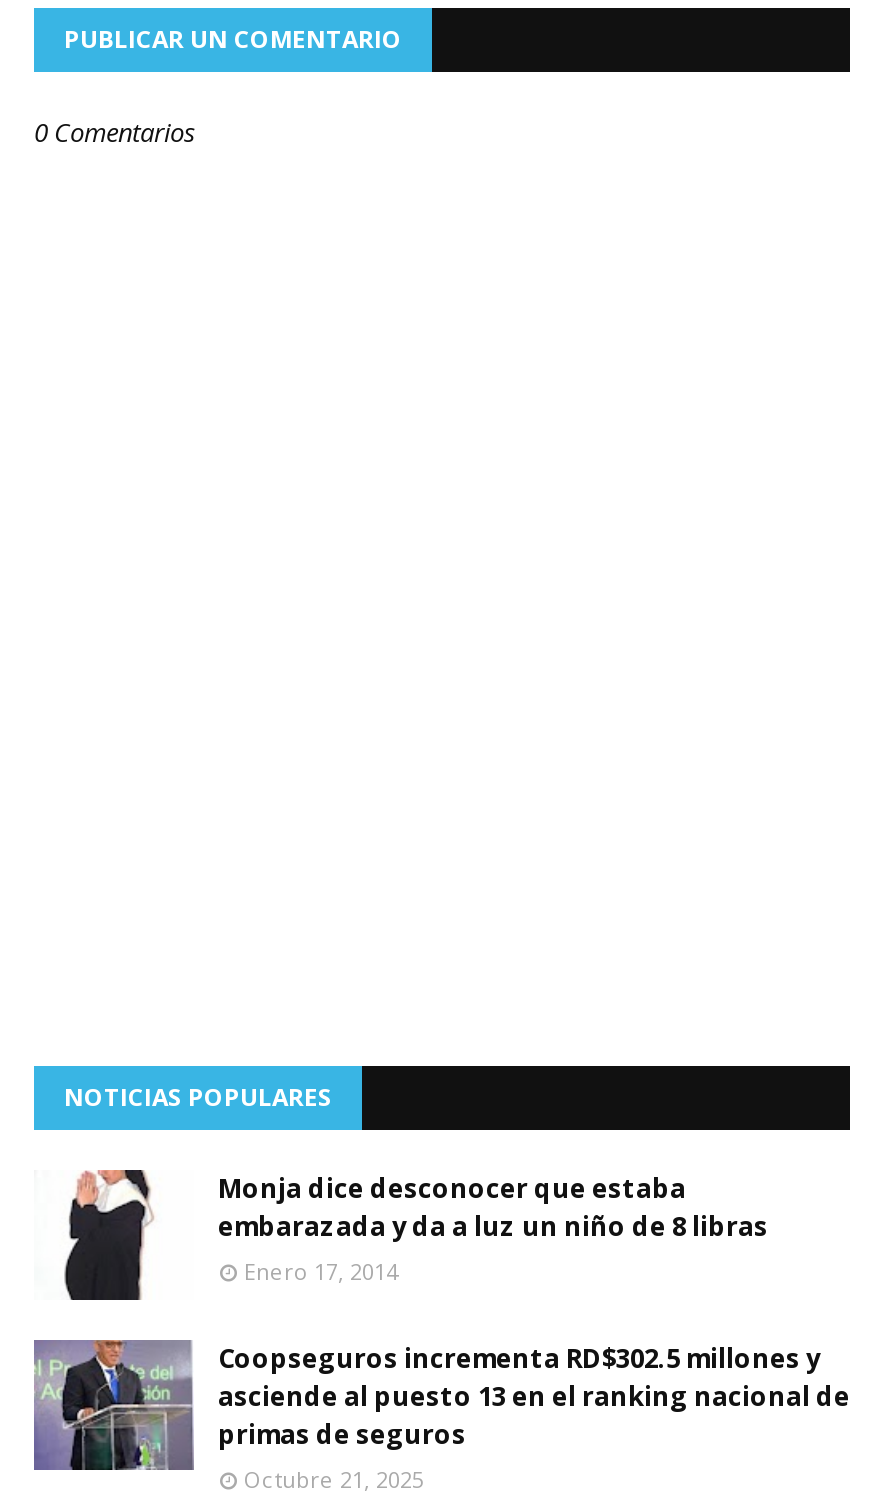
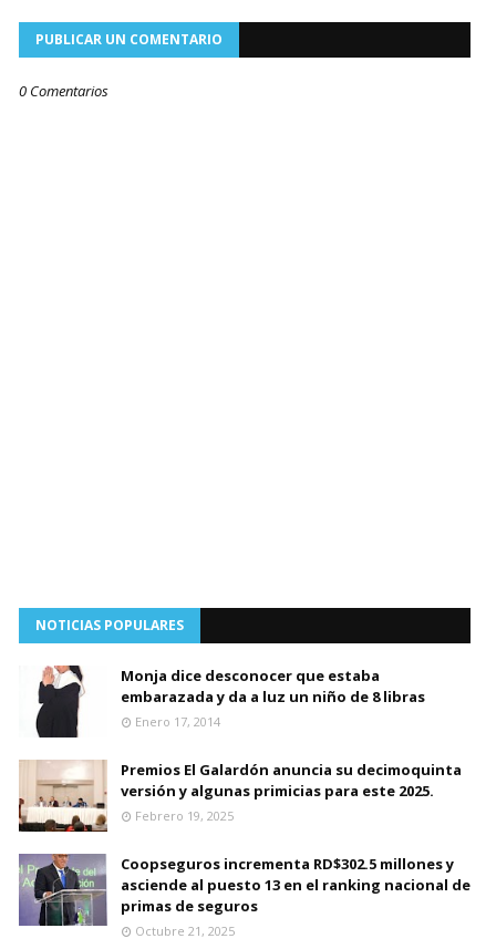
none -> [18,760,462,833] [image] | Premios El Galardón anuncia su decimoquinta | versión y algunas primicias para este 2025. | Febrero 19, 2025

